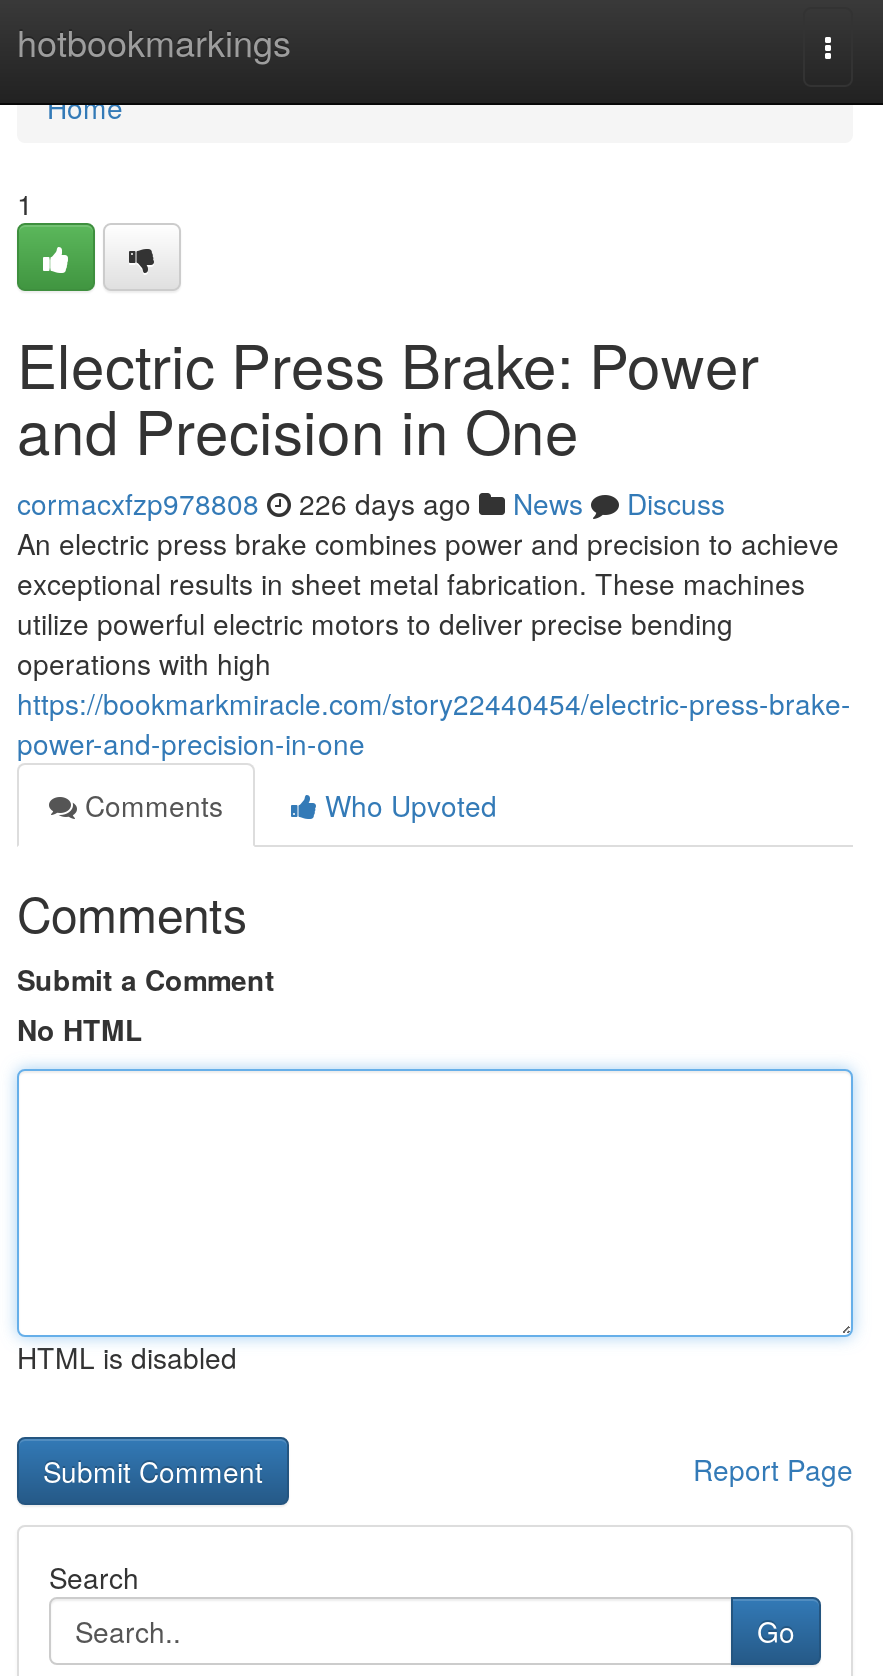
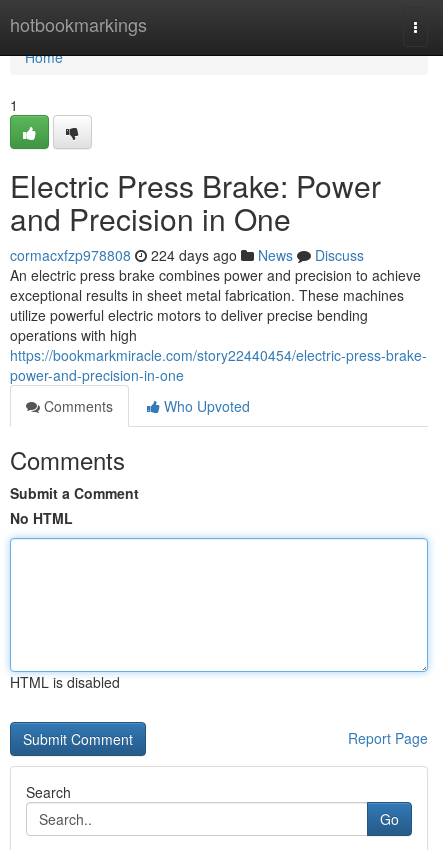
[17,483,725,523] cormacxfzp978808 226 days ago News Discuss -> [10,245,364,265] cormacxfzp978808 224 days ago News Discuss

